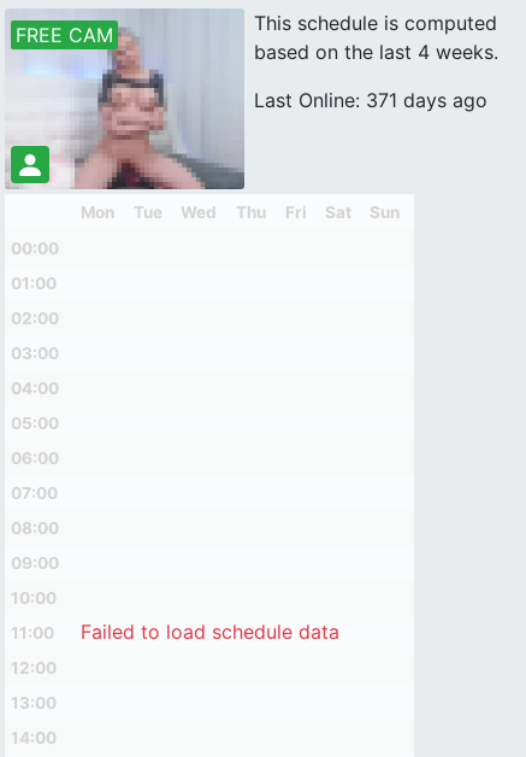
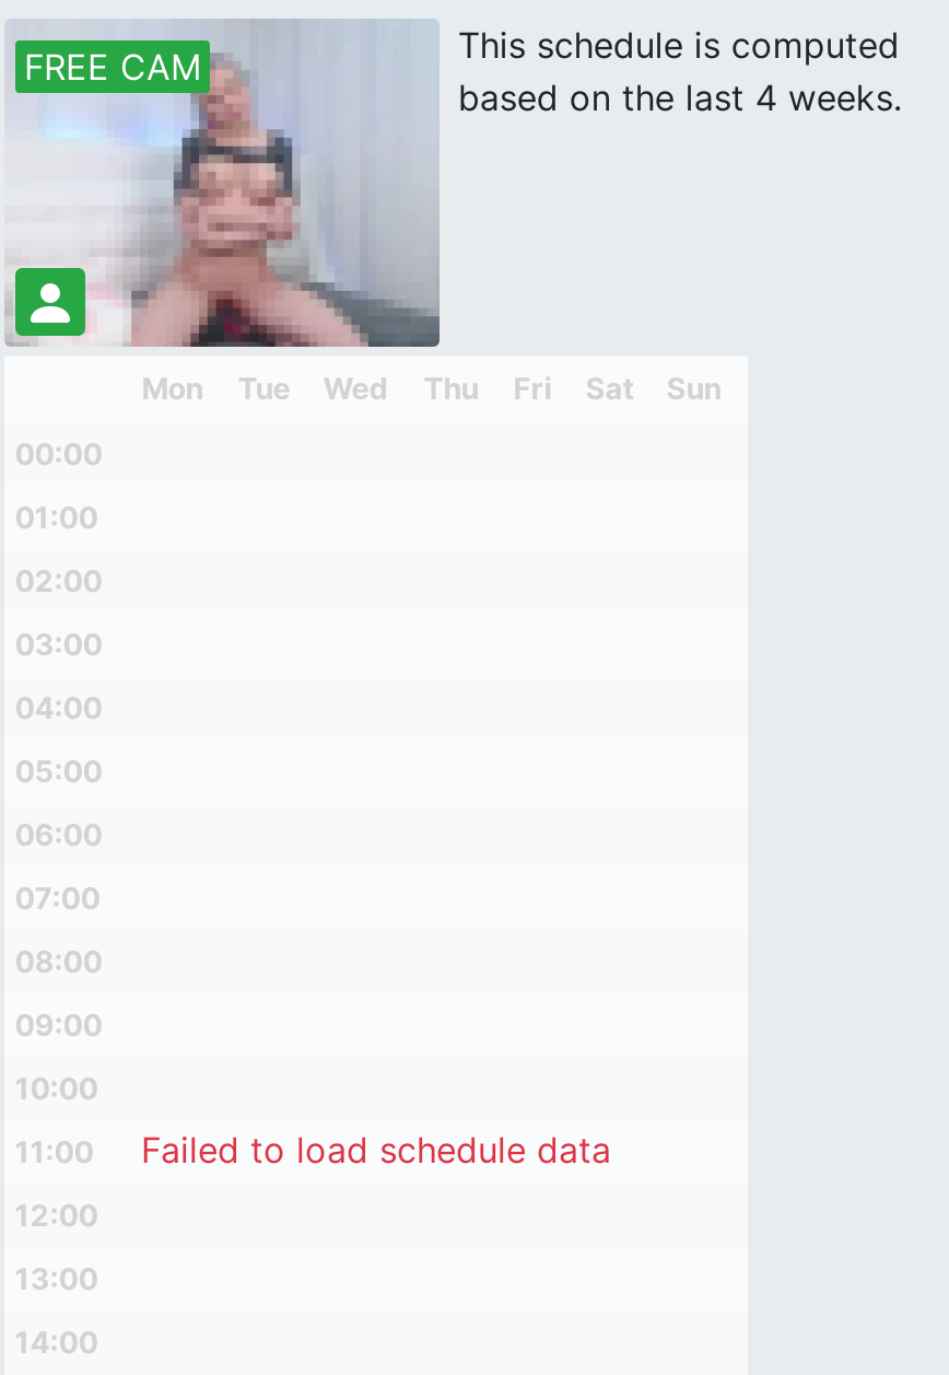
[254,88,488,112] Last Online: 371 days ago -> none

